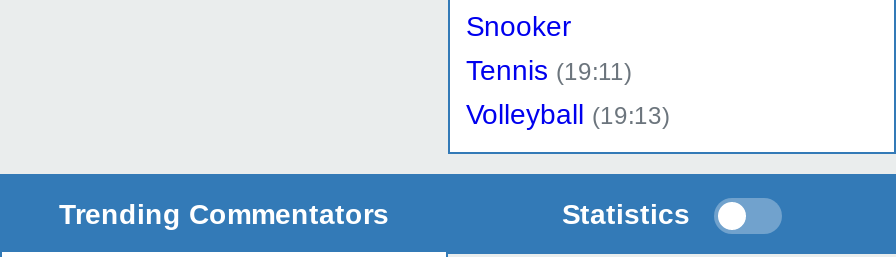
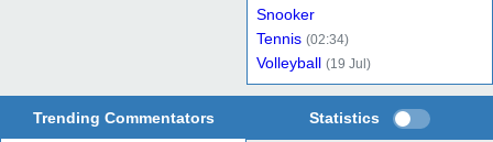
[466,53,670,129] Tennis (19:11) | Volleyball (19:13) -> [256,29,371,71] Tennis (02:34) | Volleyball (19 Jul)

